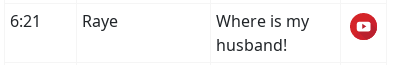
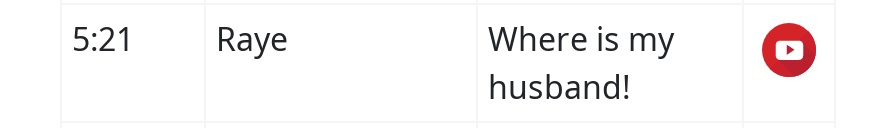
[10,10,118,32] 6:21 Raye -> [72,17,288,61] 5:21 Raye

